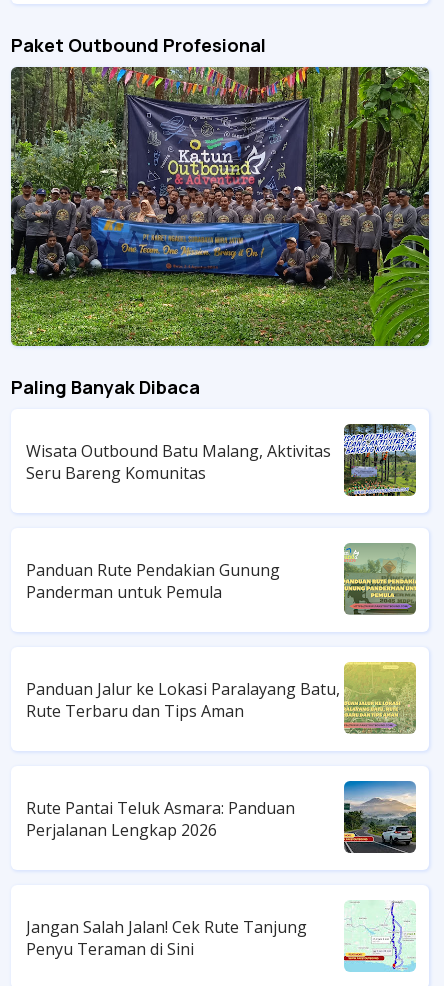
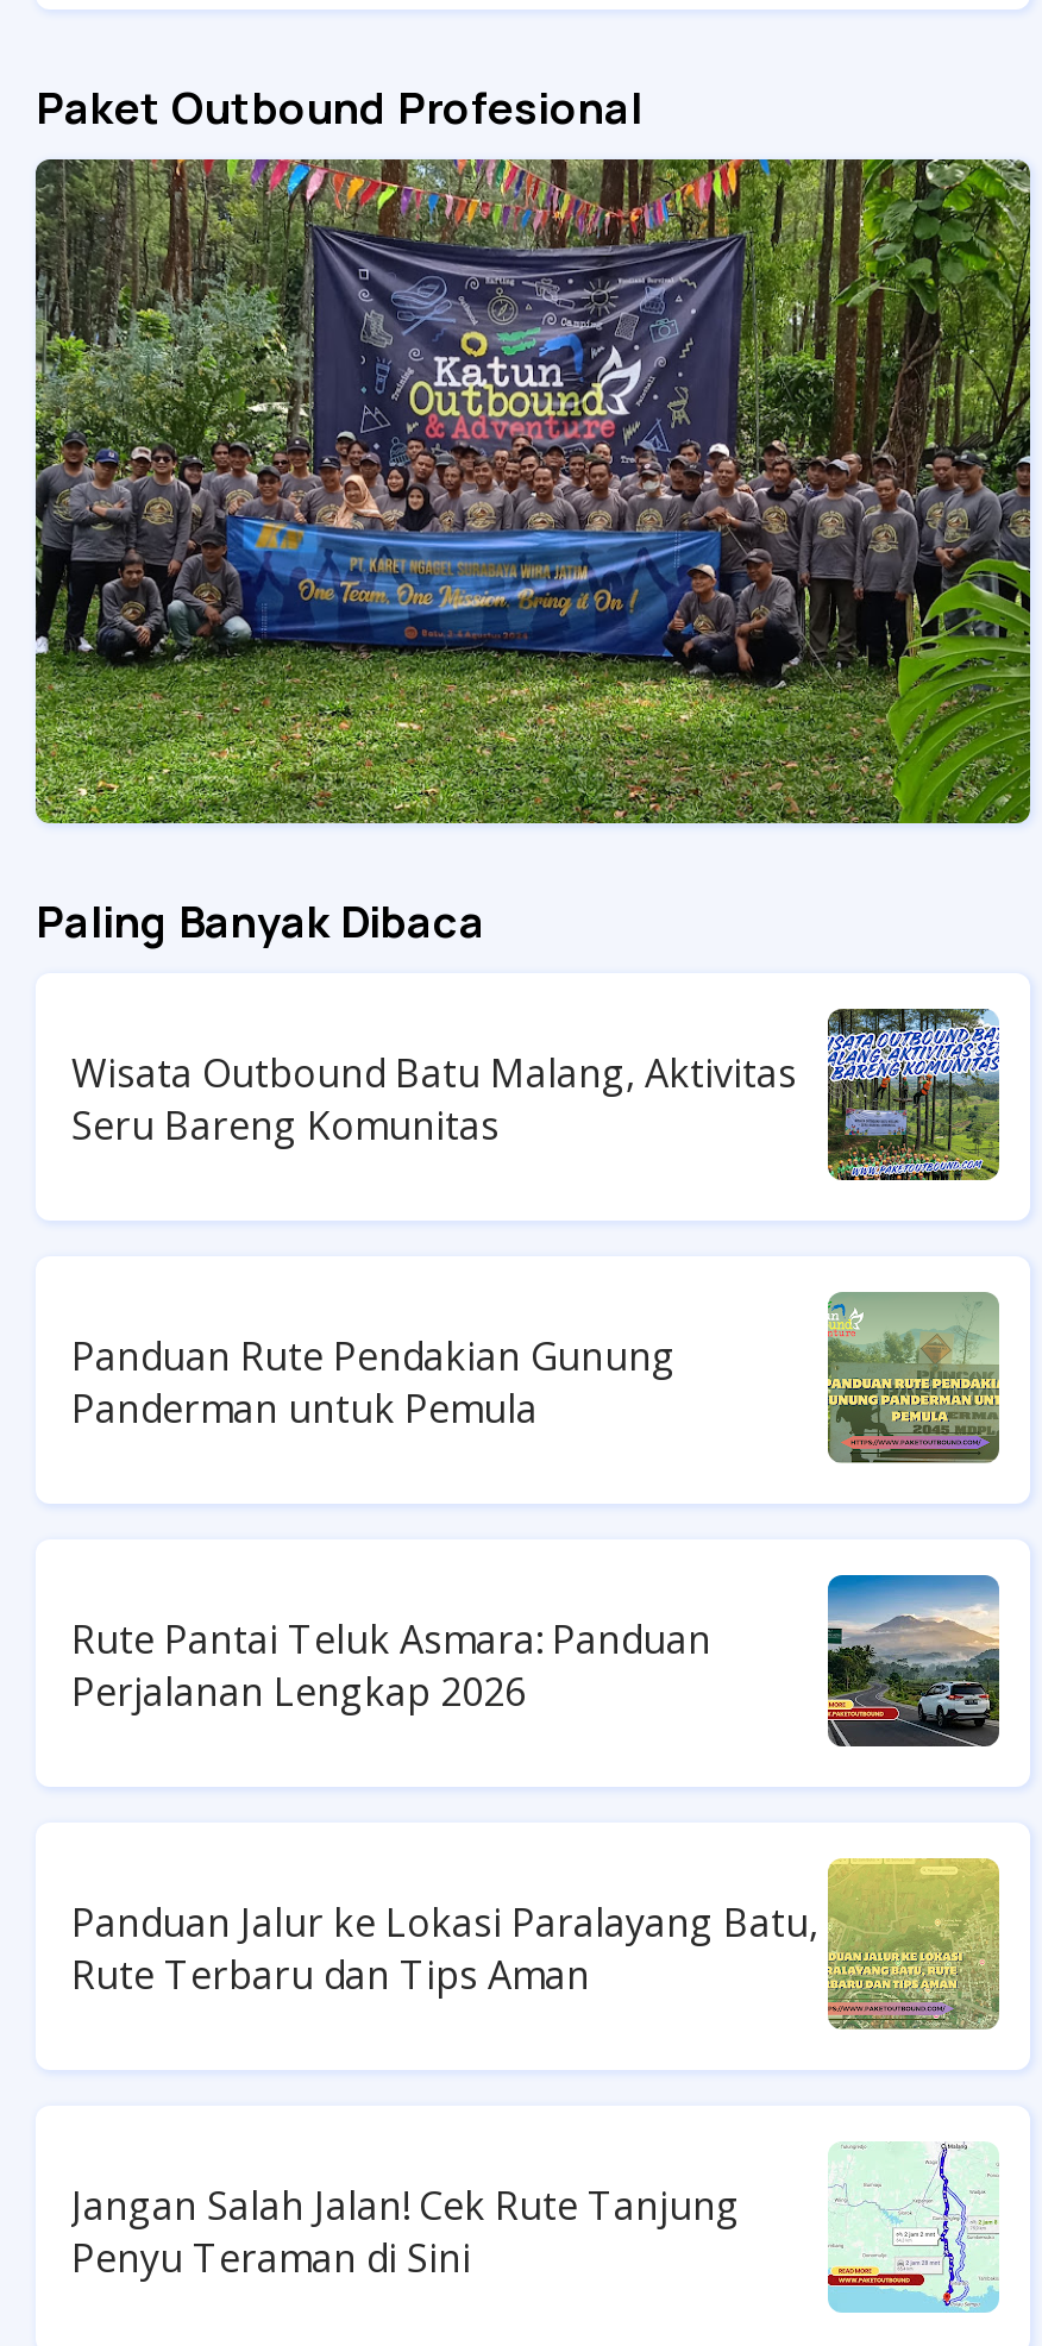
moved [26,662,417,735] -> [71,1858,1002,2032]: [image] | Panduan Jalur ke Lokasi Paralayang Batu, | Rute Terbaru dan Tips Aman
moved [26,797,295,841] -> [71,1613,711,1718]: Rute Pantai Teluk Asmara: Panduan | Perjalanan Lengkap 2026

